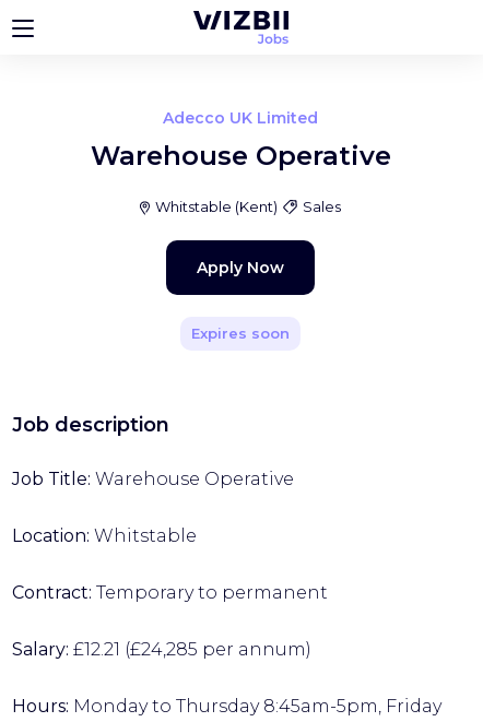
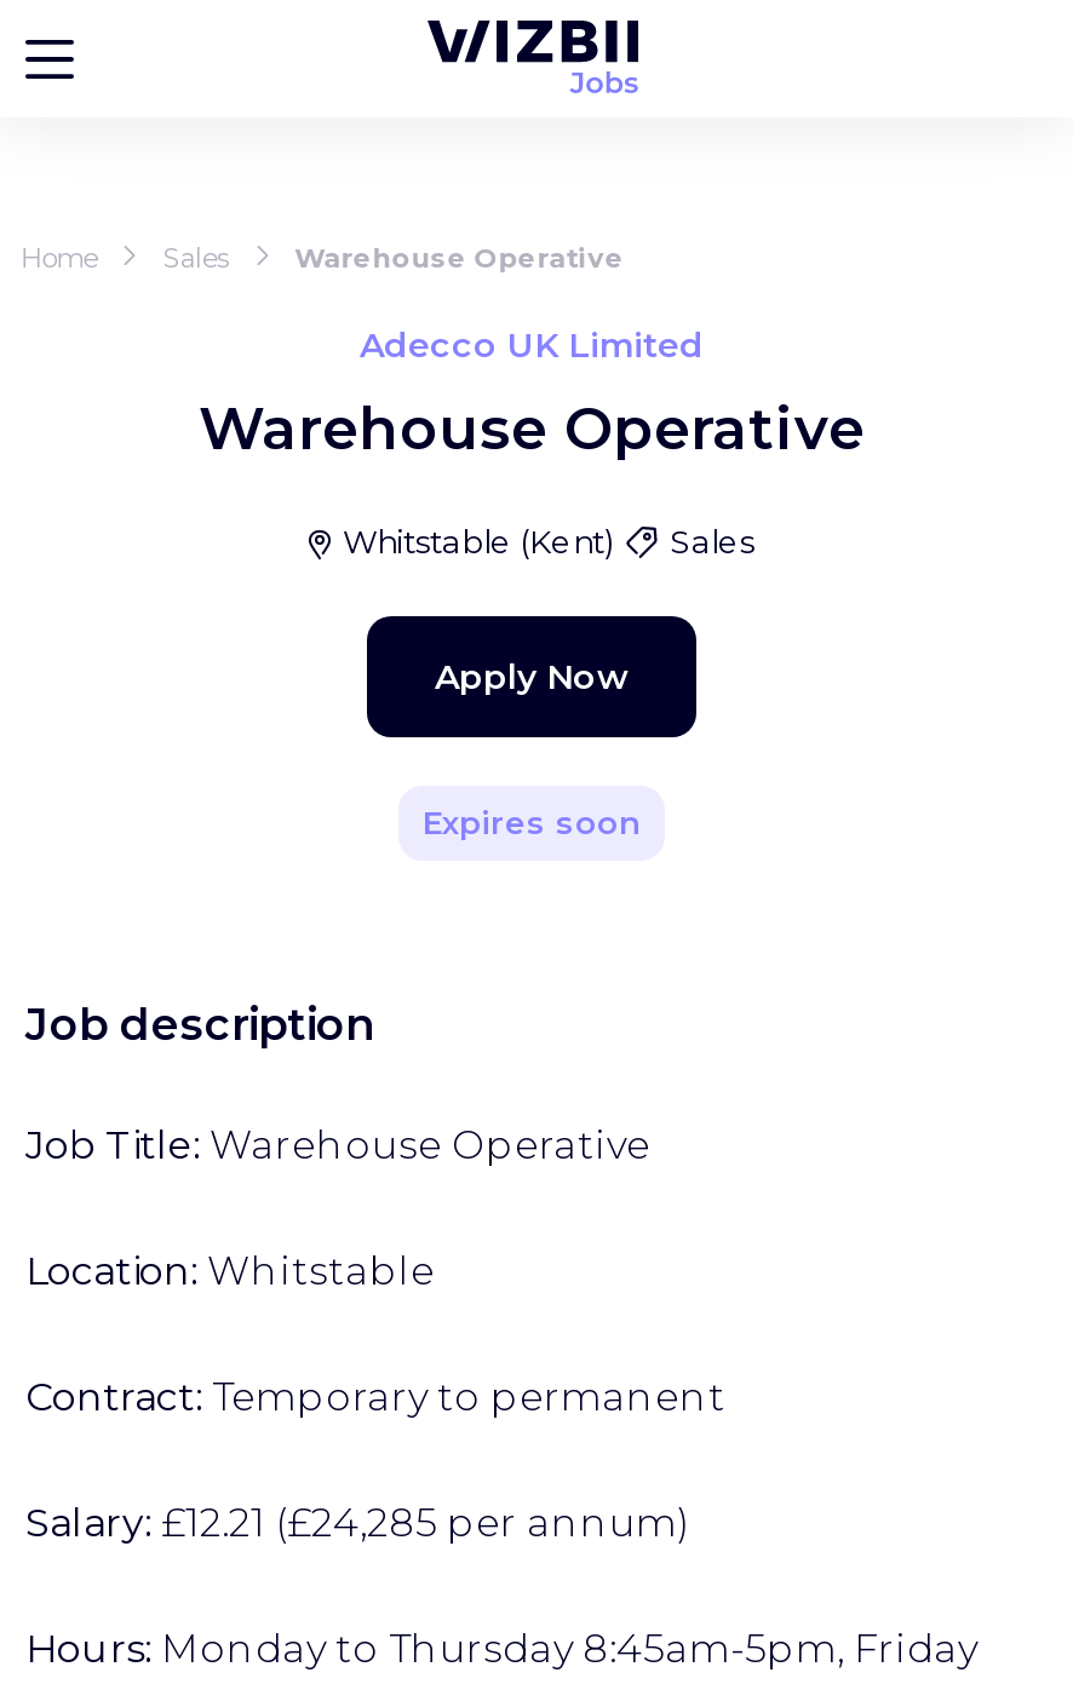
none -> [20,241,624,275] Home | Sales | Warehouse Operative

